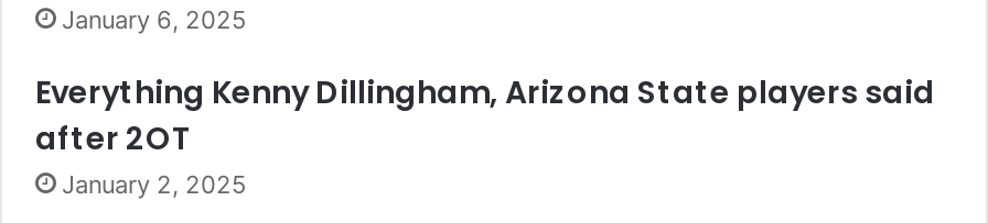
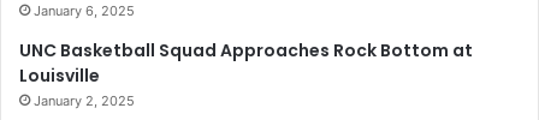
[35,70,935,160] Everything Kenny Dillingham, Arizona State players said | after 2OT -> [19,38,473,88] UNC Basketball Squad Approaches Rock Bottom at | Louisville

